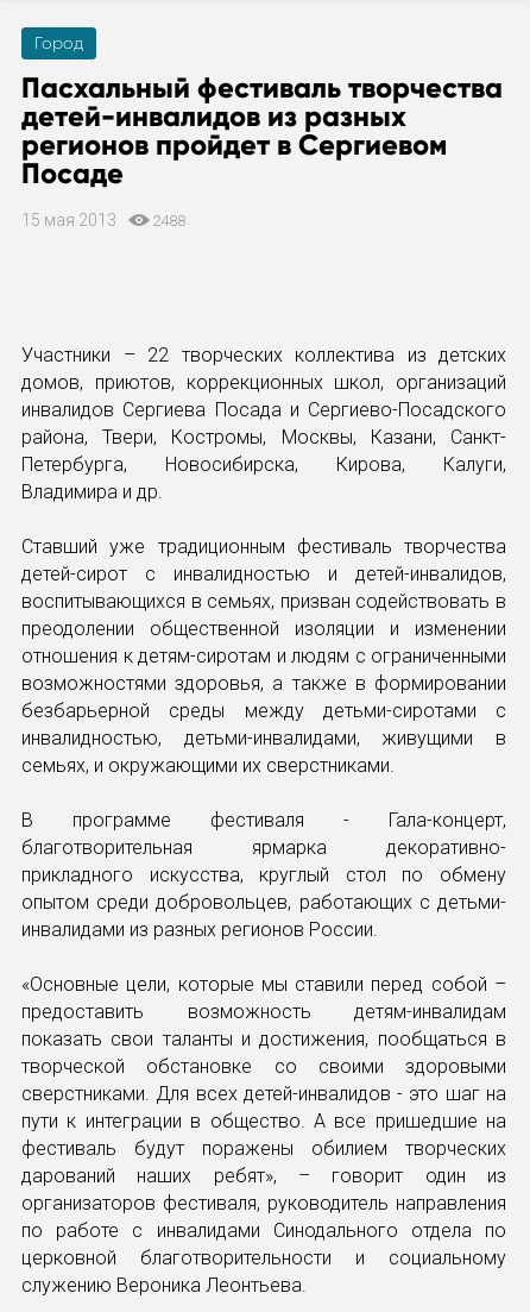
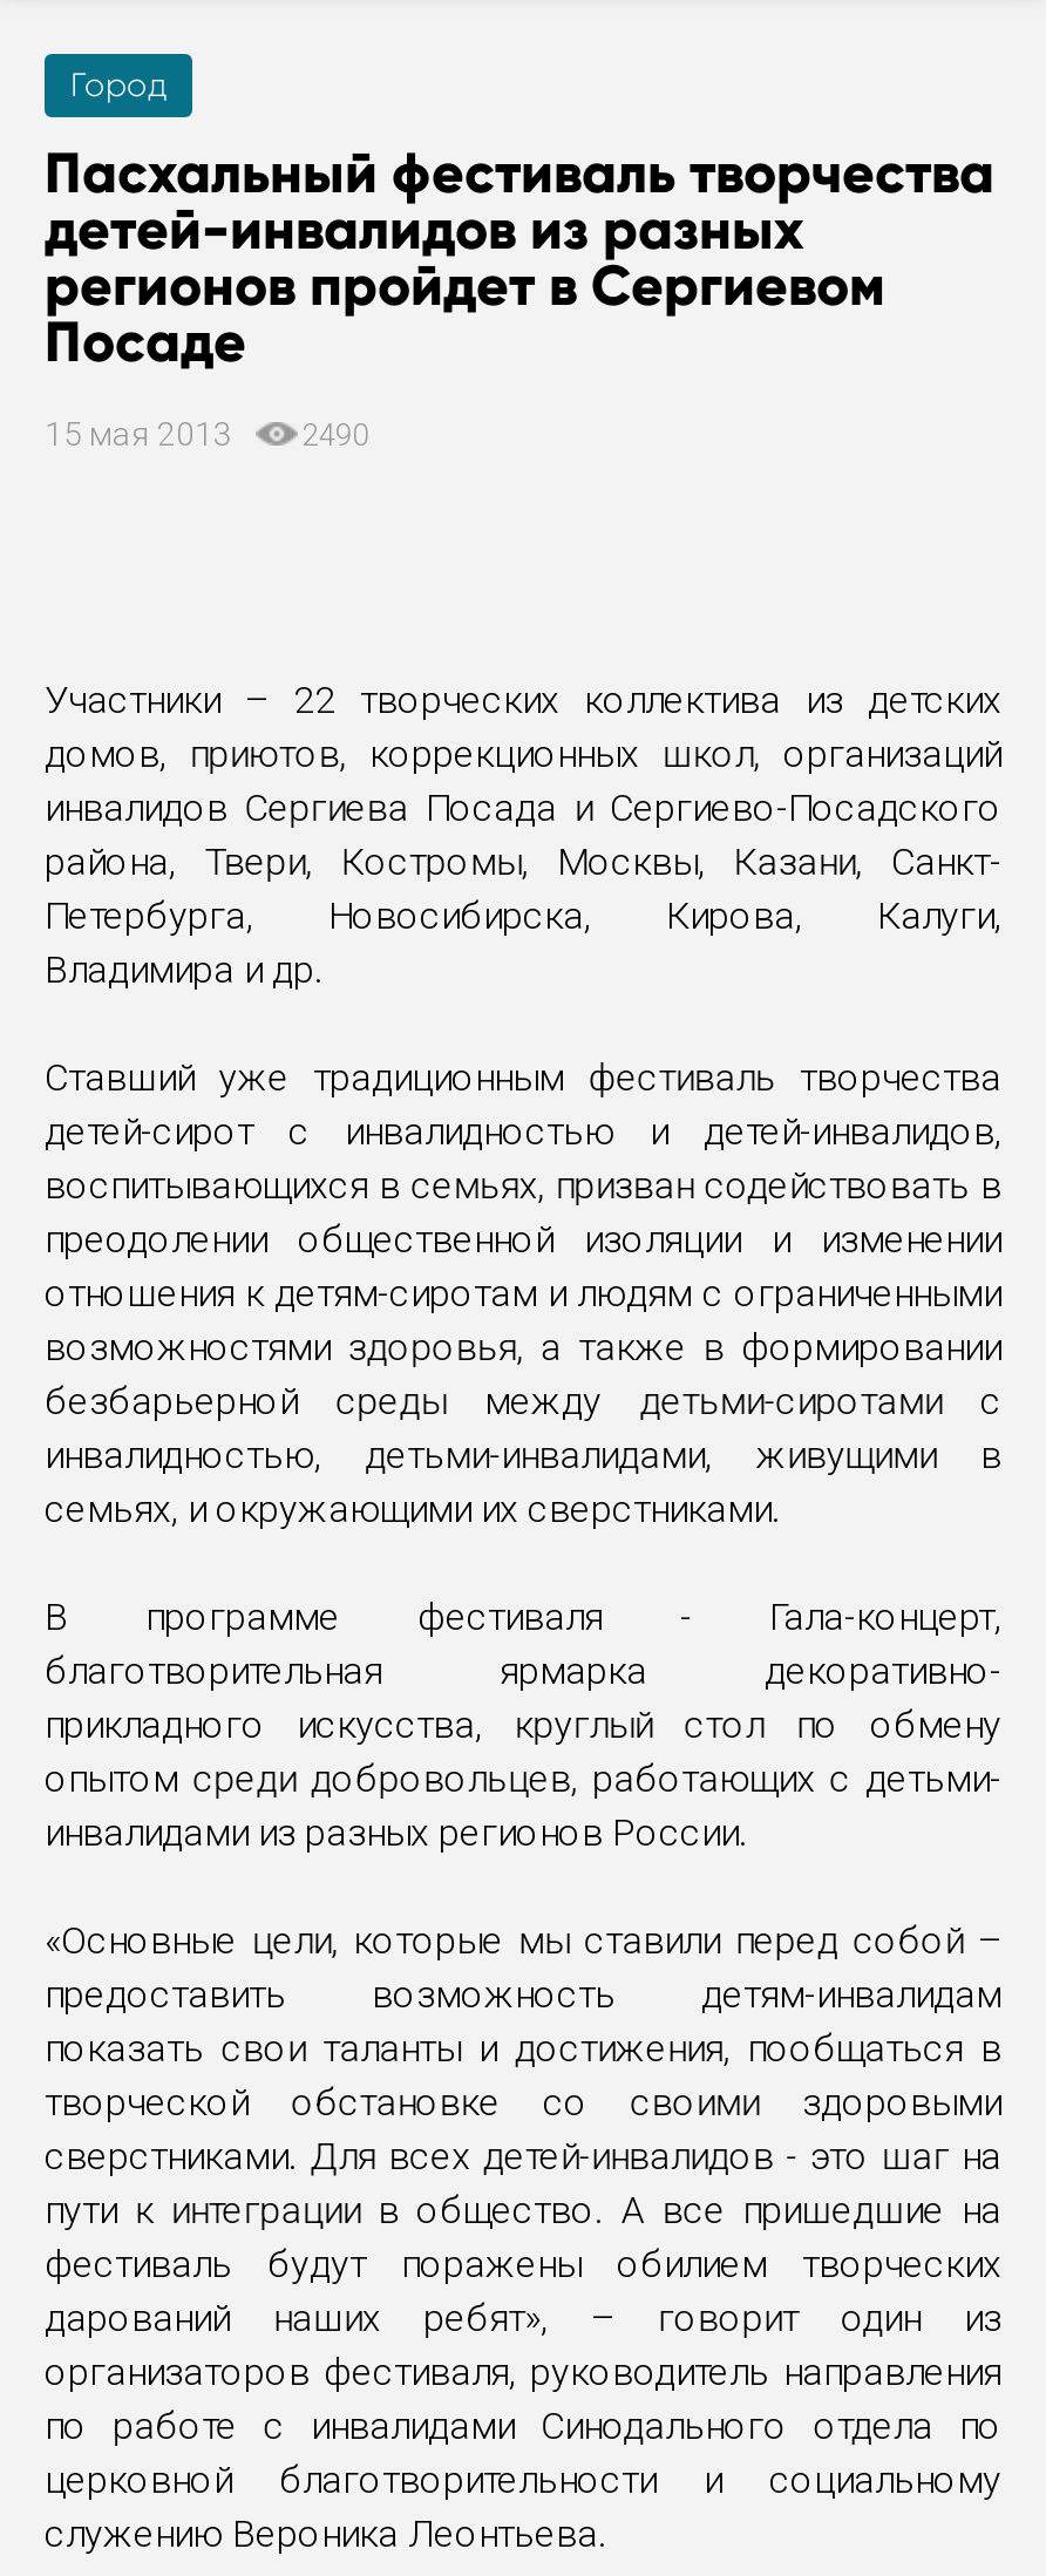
[21,211,185,230] 15 мая 2013 2488 -> [45,415,368,453] 15 мая 2013 2490

